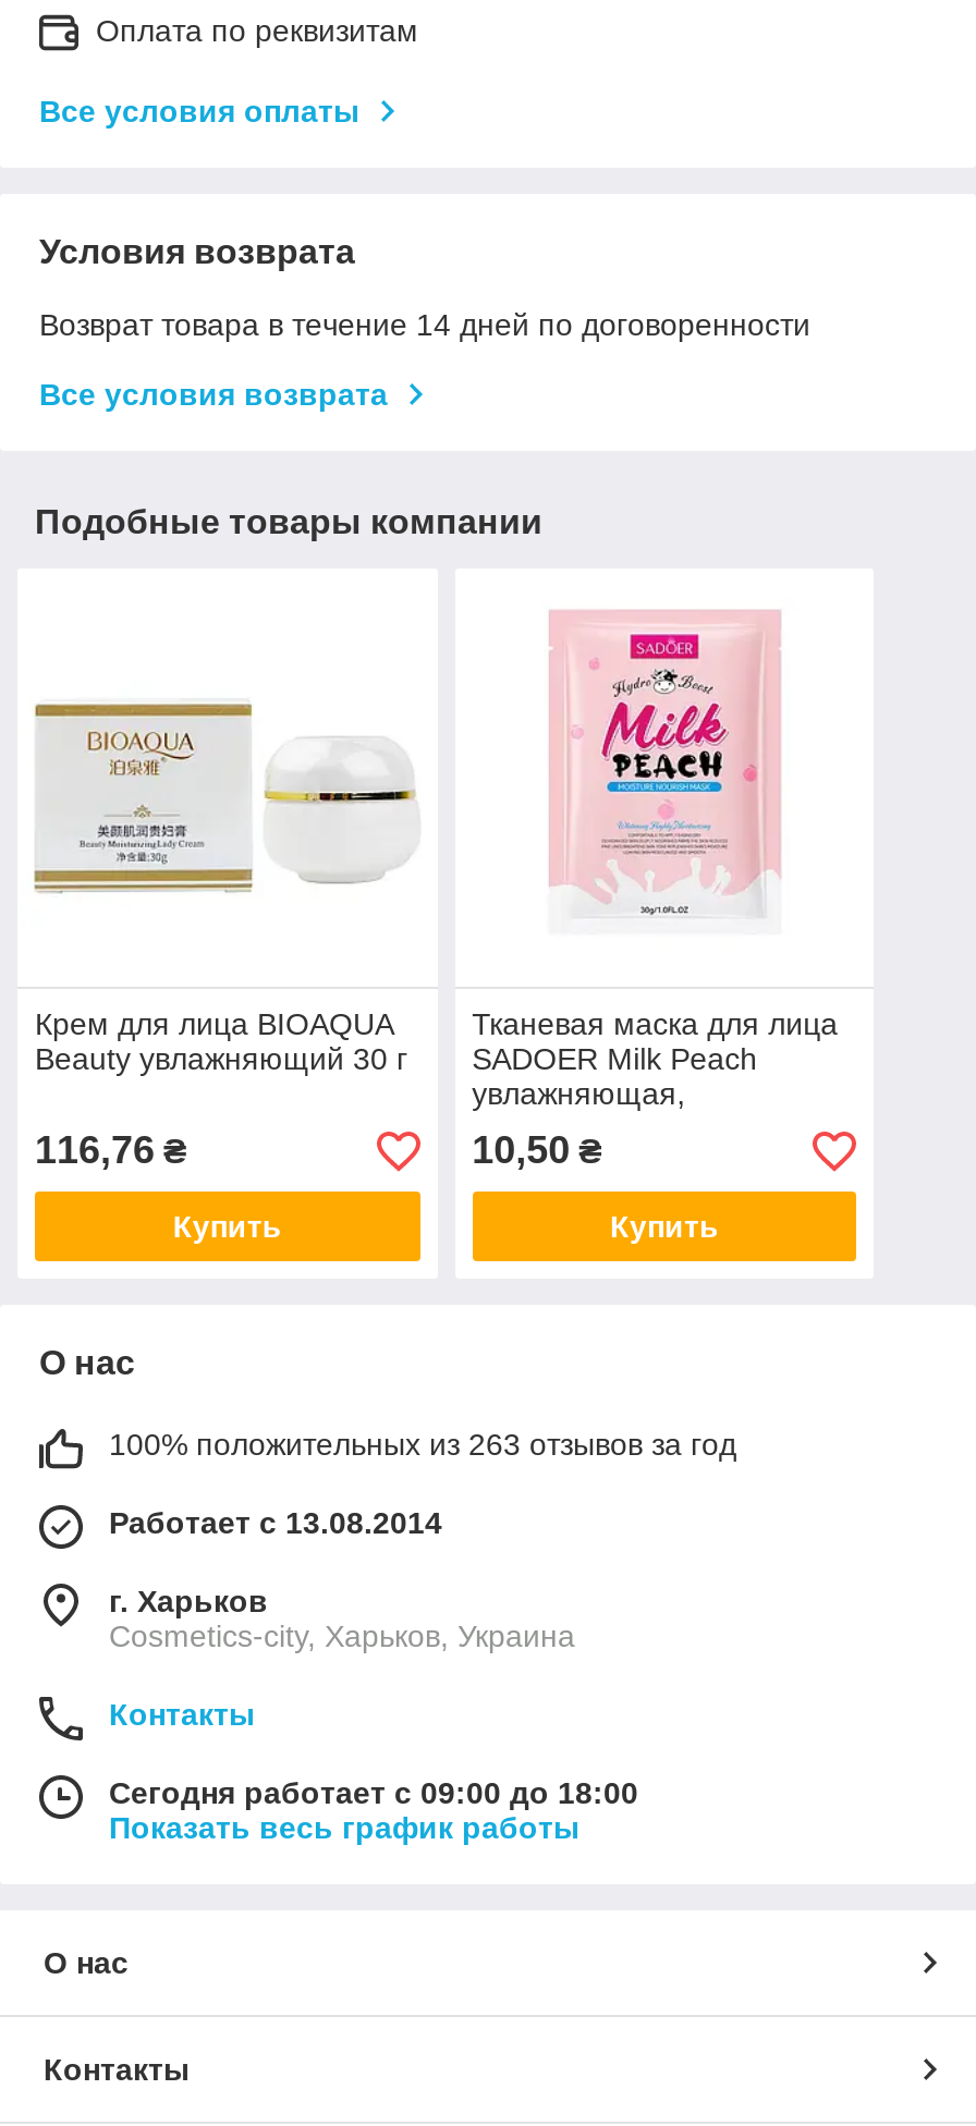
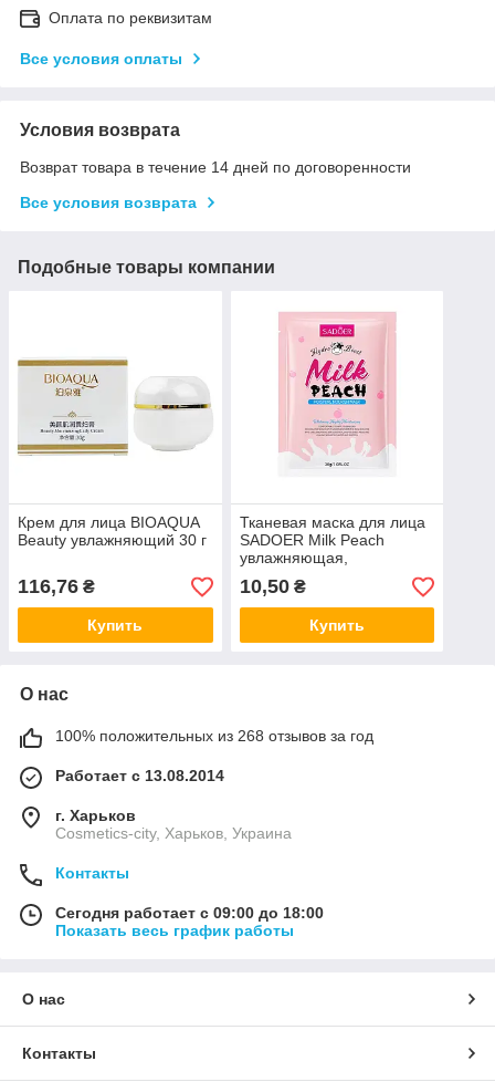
[109,1428,736,1462] 100% положительных из 263 отзывов за год -> [55,727,373,745] 100% положительных из 268 отзывов за год

